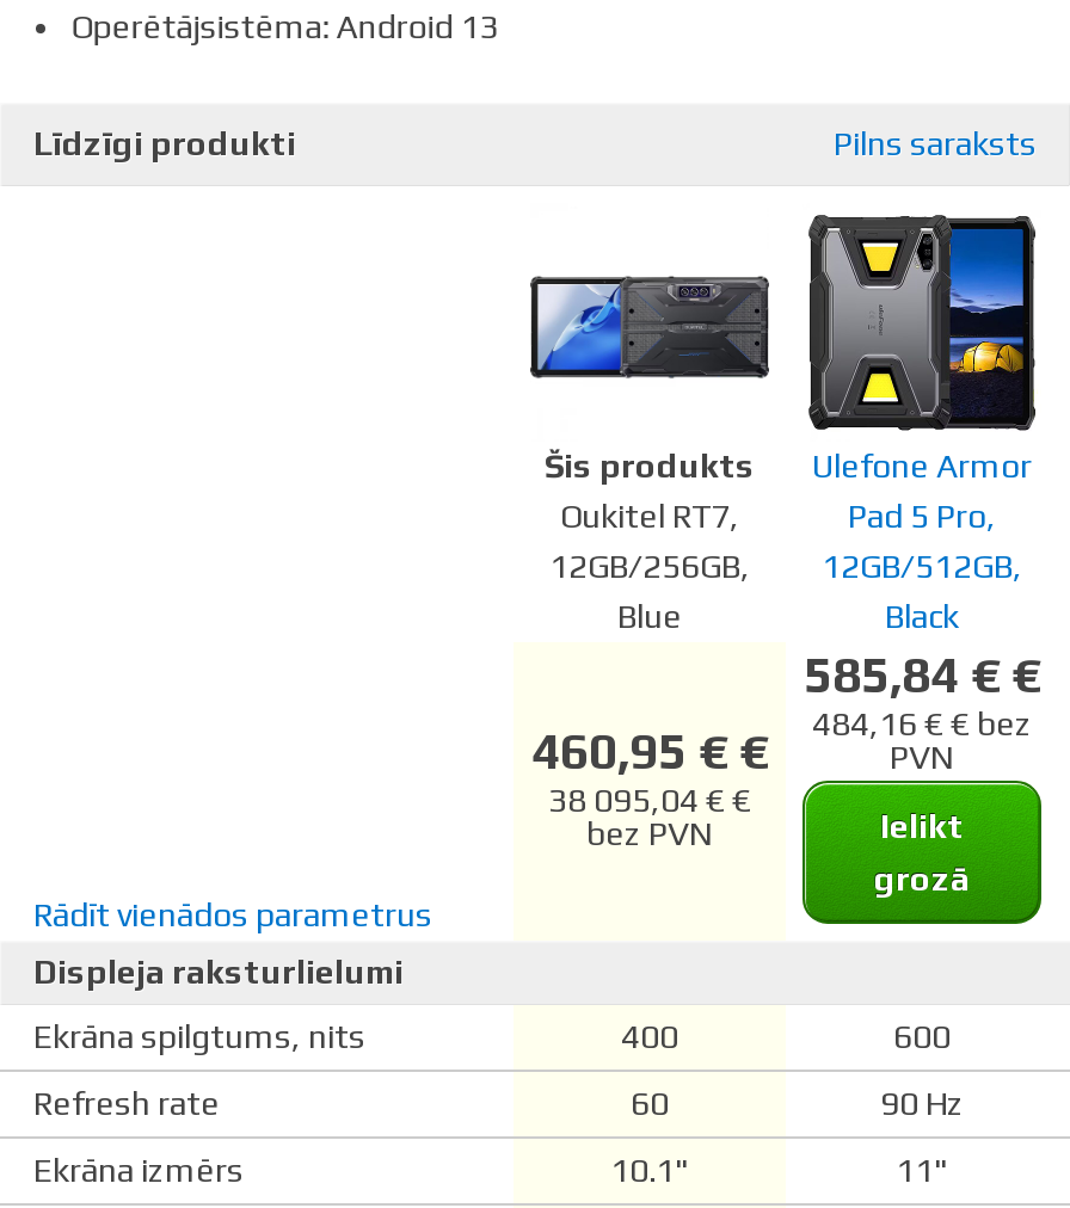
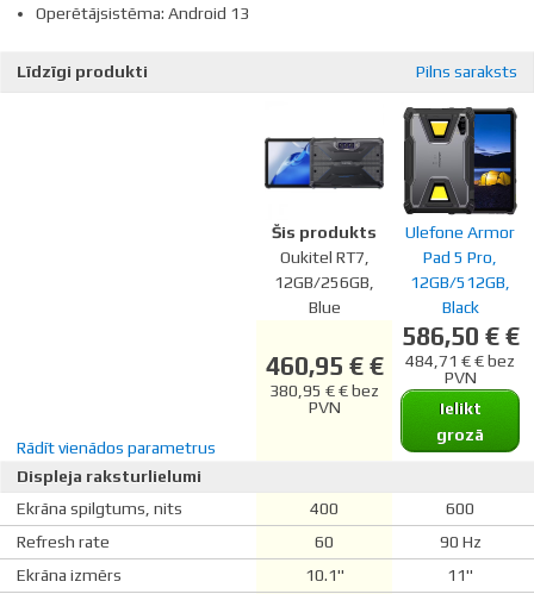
[804,645,1040,743] 585,84 € € | 484,16 € € bez -> [401,322,519,370] 586,50 € € | 484,71 € € bez
[548,781,751,853] 38 095,04 € € | bez PVN -> [269,381,379,417] 380,95 € € bez | PVN

